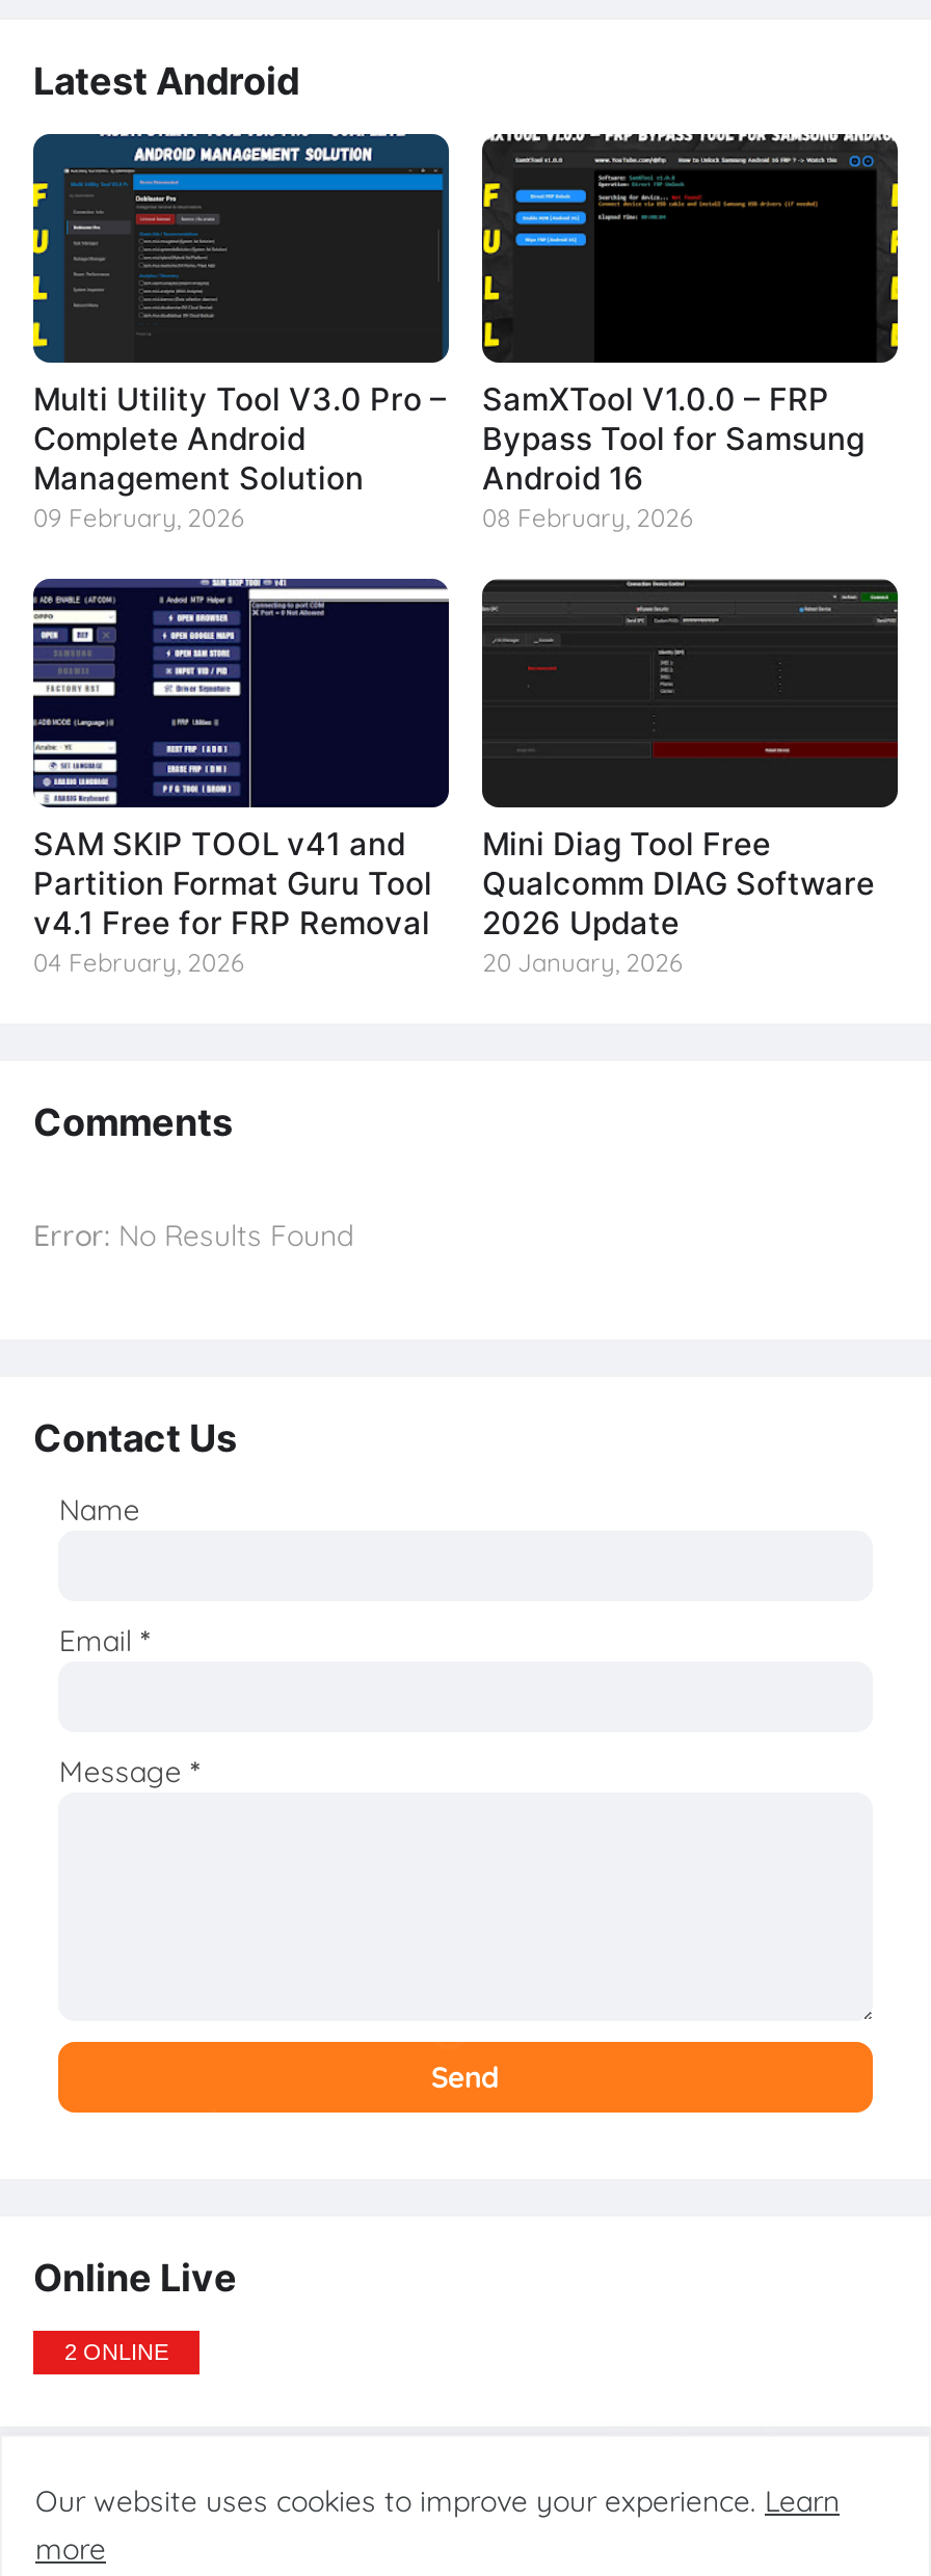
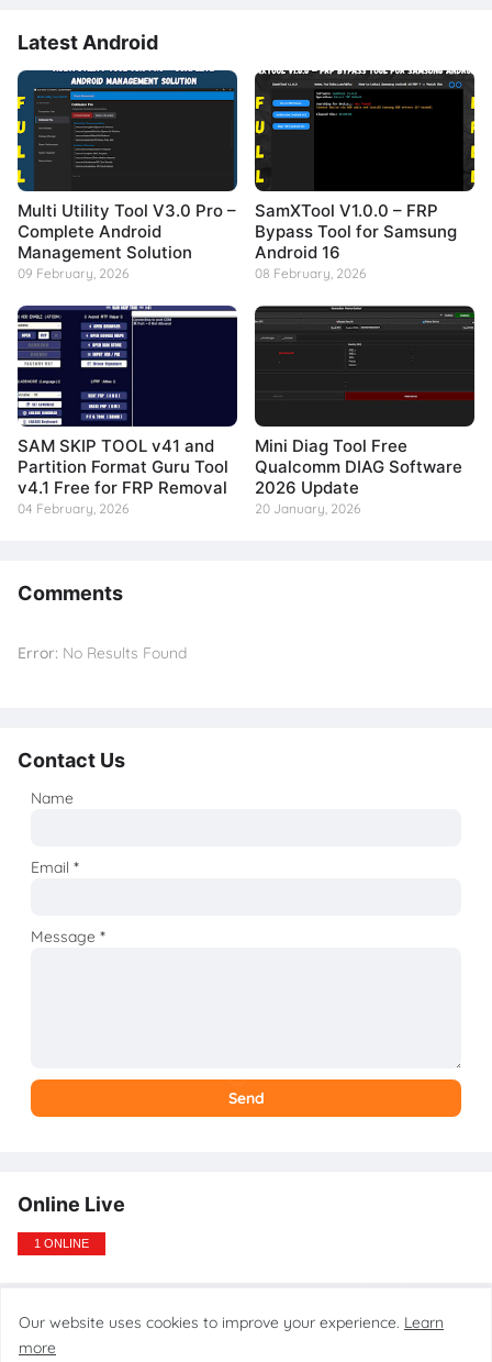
[64,2339,168,2364] 2 ONLINE -> [34,1237,89,1250] 1 ONLINE

